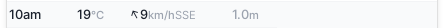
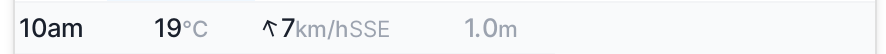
[140,7,196,22] 9km/hSSE -> [281,13,391,43] 7km/hSSE

